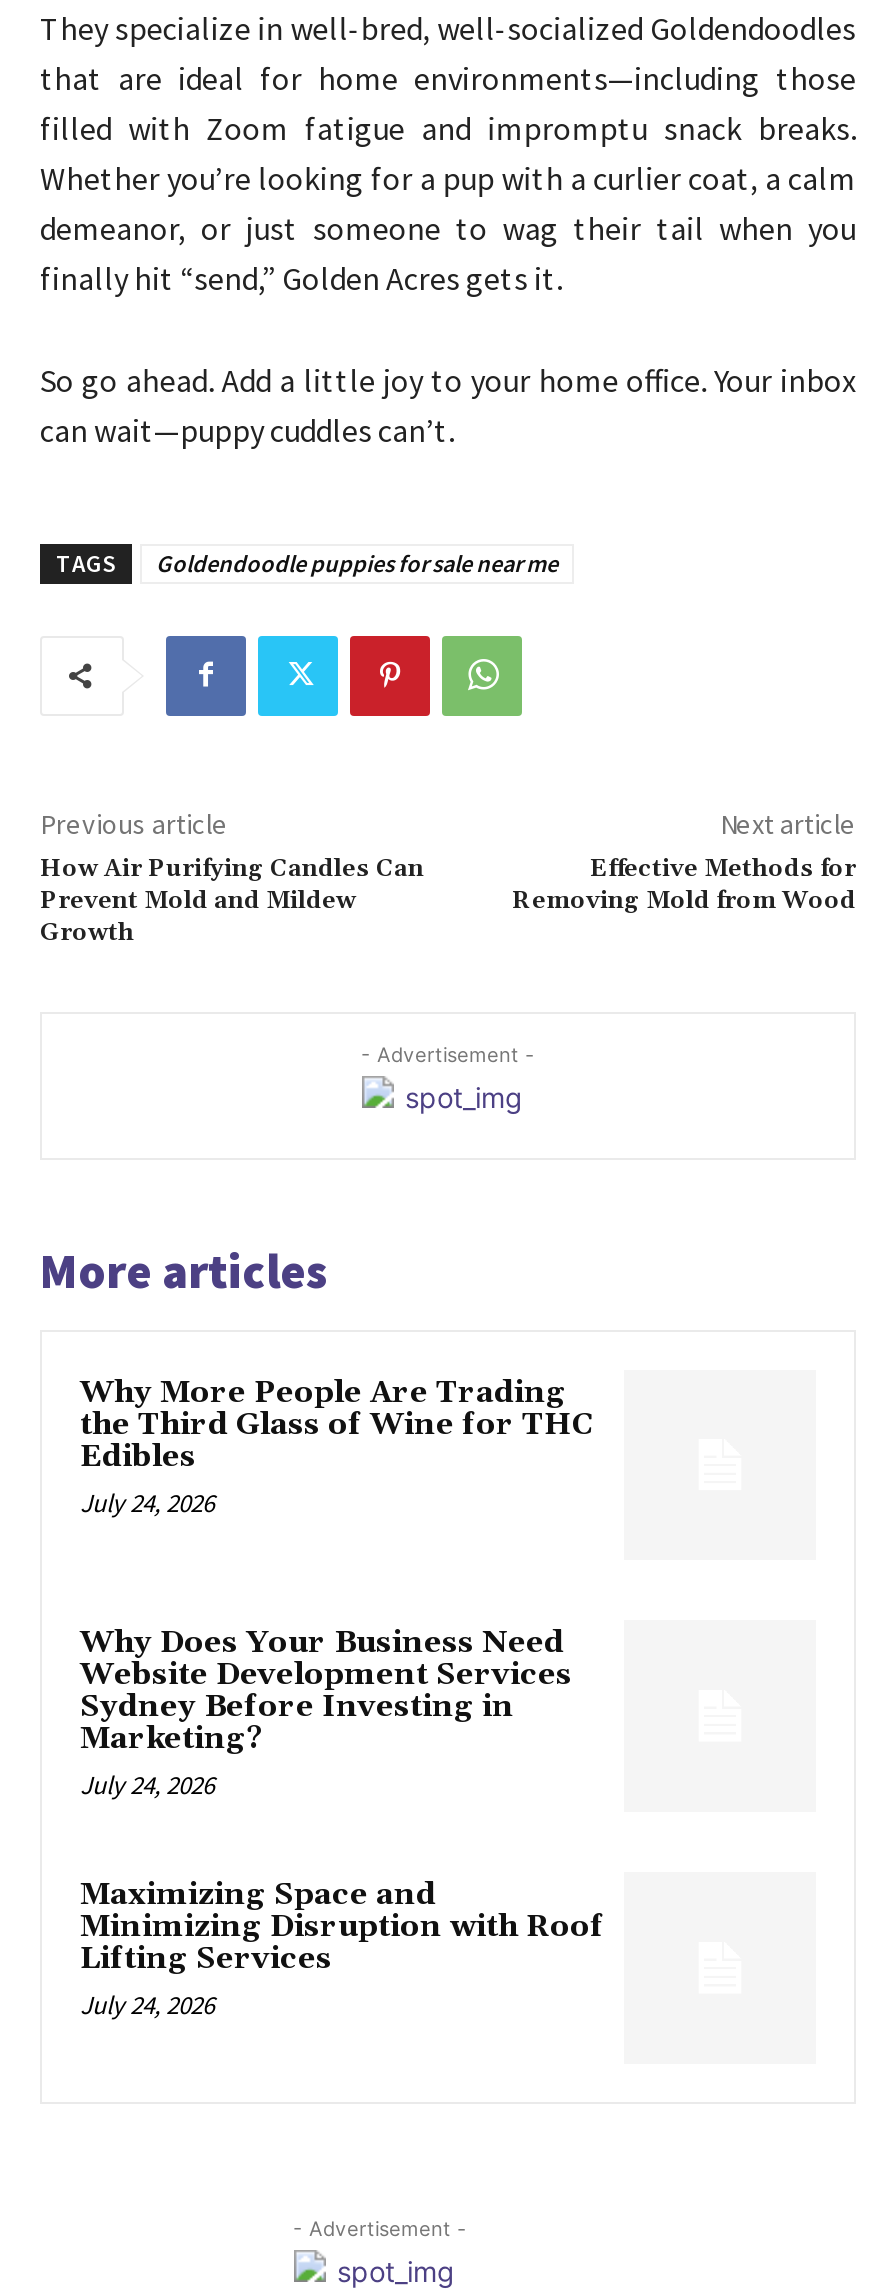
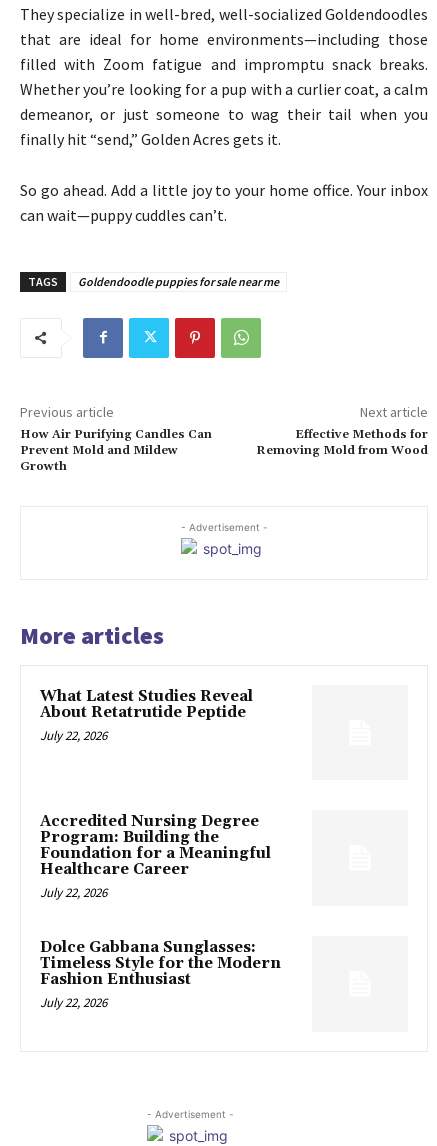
[80,1373,594,1519] Why More People Are Trading | the Third Glass of Wine for THC | Edibles | July 24, 2026 -> [40,687,253,744] What Latest Studies Reveal | About Retatrutide Peptide | July 22, 2026
[80,1624,572,1802] Why Does Your Business Need | Website Development Services | Sydney Before Investing in | Marketing? | July 24, 2026 -> [40,812,271,901] Accredited Nursing Degree | Program: Building the | Foundation for a Meaningful | Healthcare Career | July 22, 2026
[80,1876,604,2022] Maximizing Space and | Minimizing Disruption with Roof | Lifting Services | July 24, 2026 -> [40,938,281,1011] Dolce Gabbana Sunglasses: | Timeless Style for the Modern | Fashion Enthusiast | July 22, 2026

